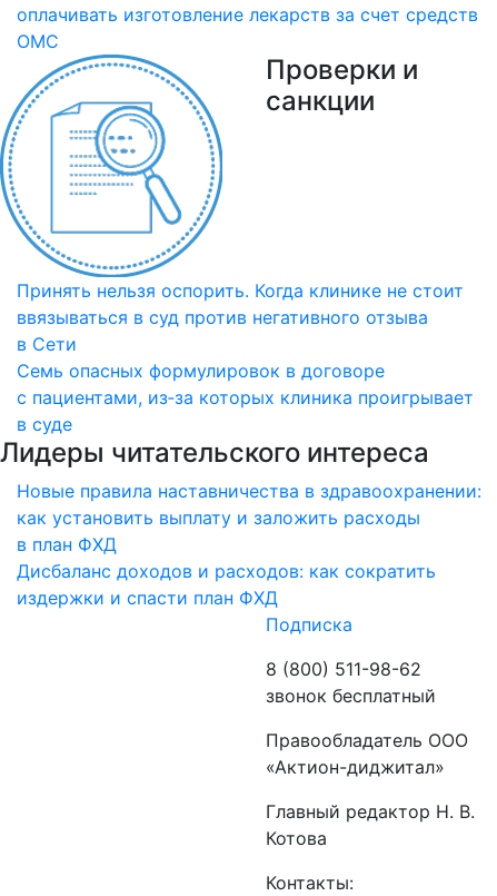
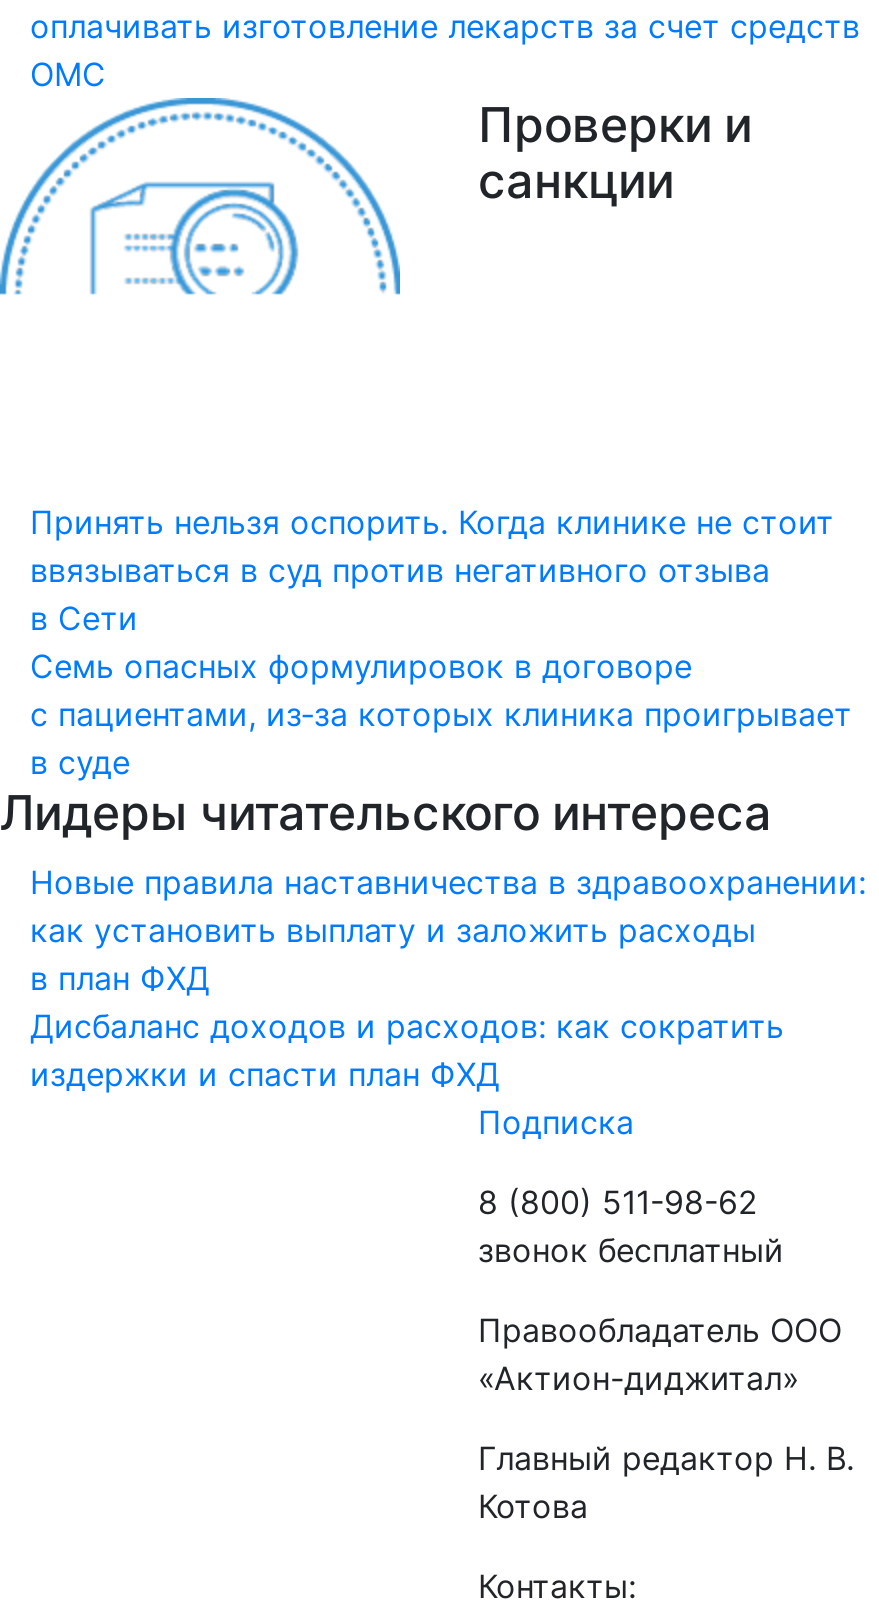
[3,163,223,277] [image] -> none

